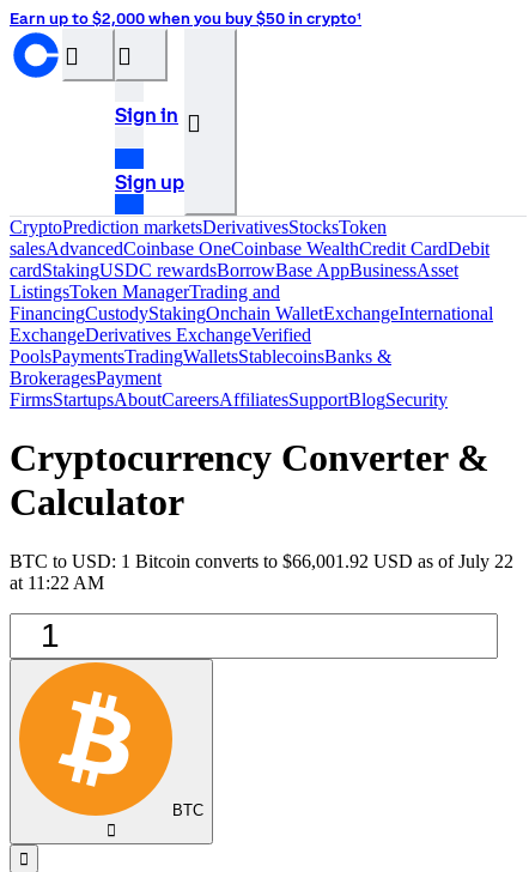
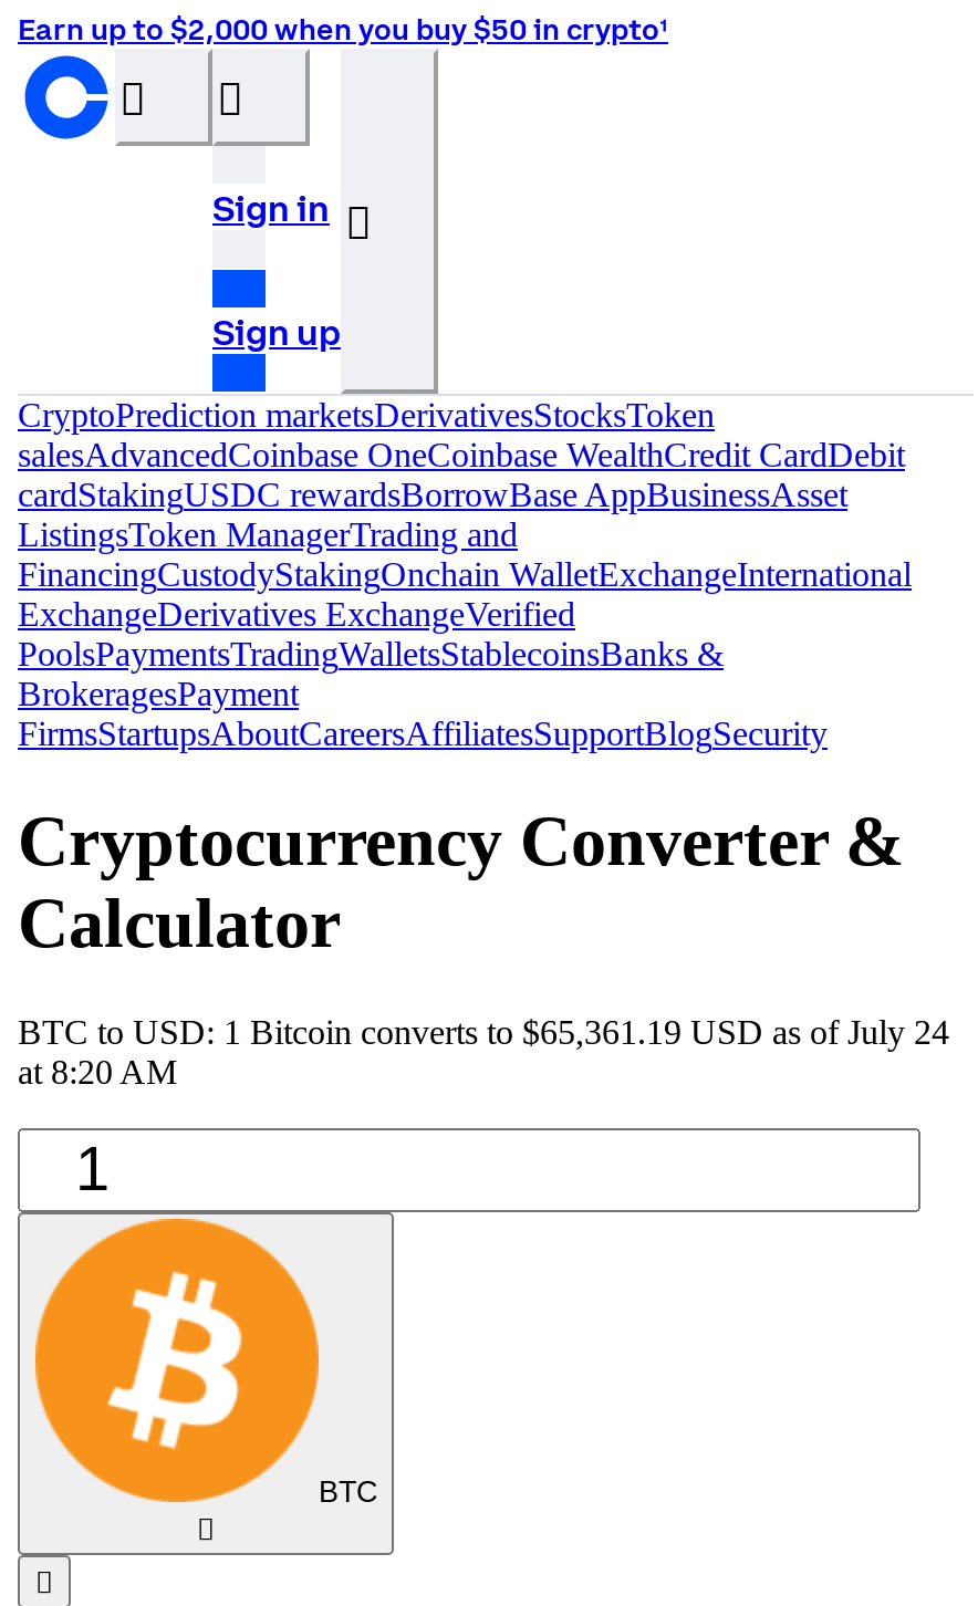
[10,551,513,571] BTC to USD: 1 Bitcoin converts to $66,001.92 USD as of July 22 -> [18,1013,949,1051] BTC to USD: 1 Bitcoin converts to $65,361.19 USD as of July 24
[10,572,104,593] at 11:22 AM -> [18,1053,177,1090] at 8:20 AM

